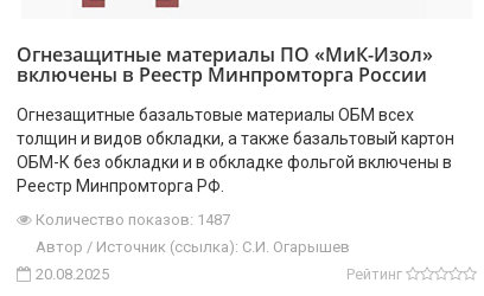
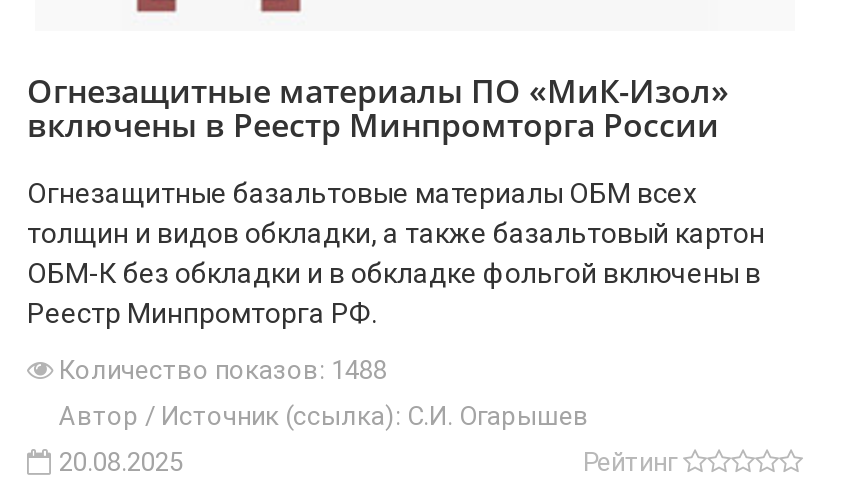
[32,211,230,228] Количество показов: 1487 -> [53,356,387,386] Количество показов: 1488

